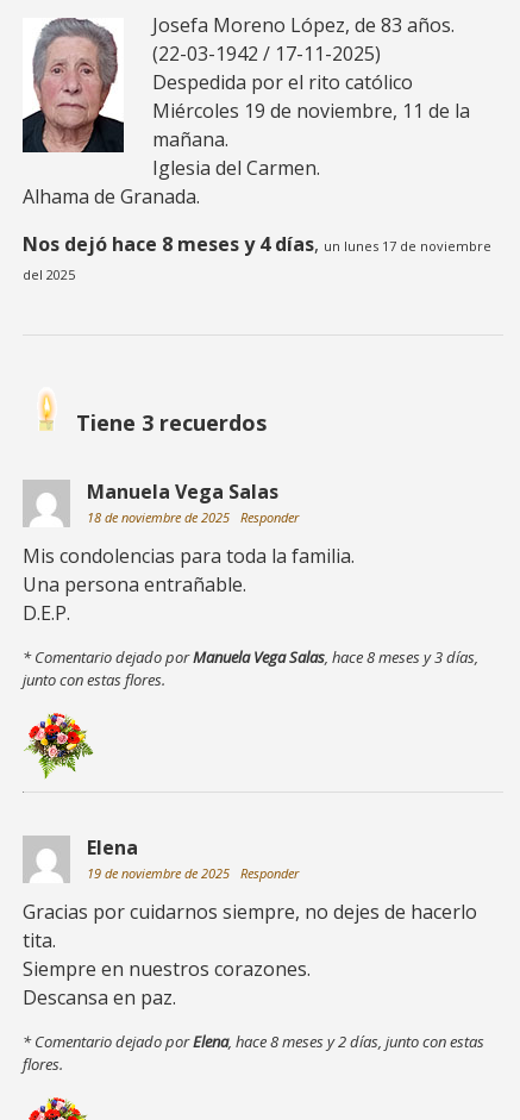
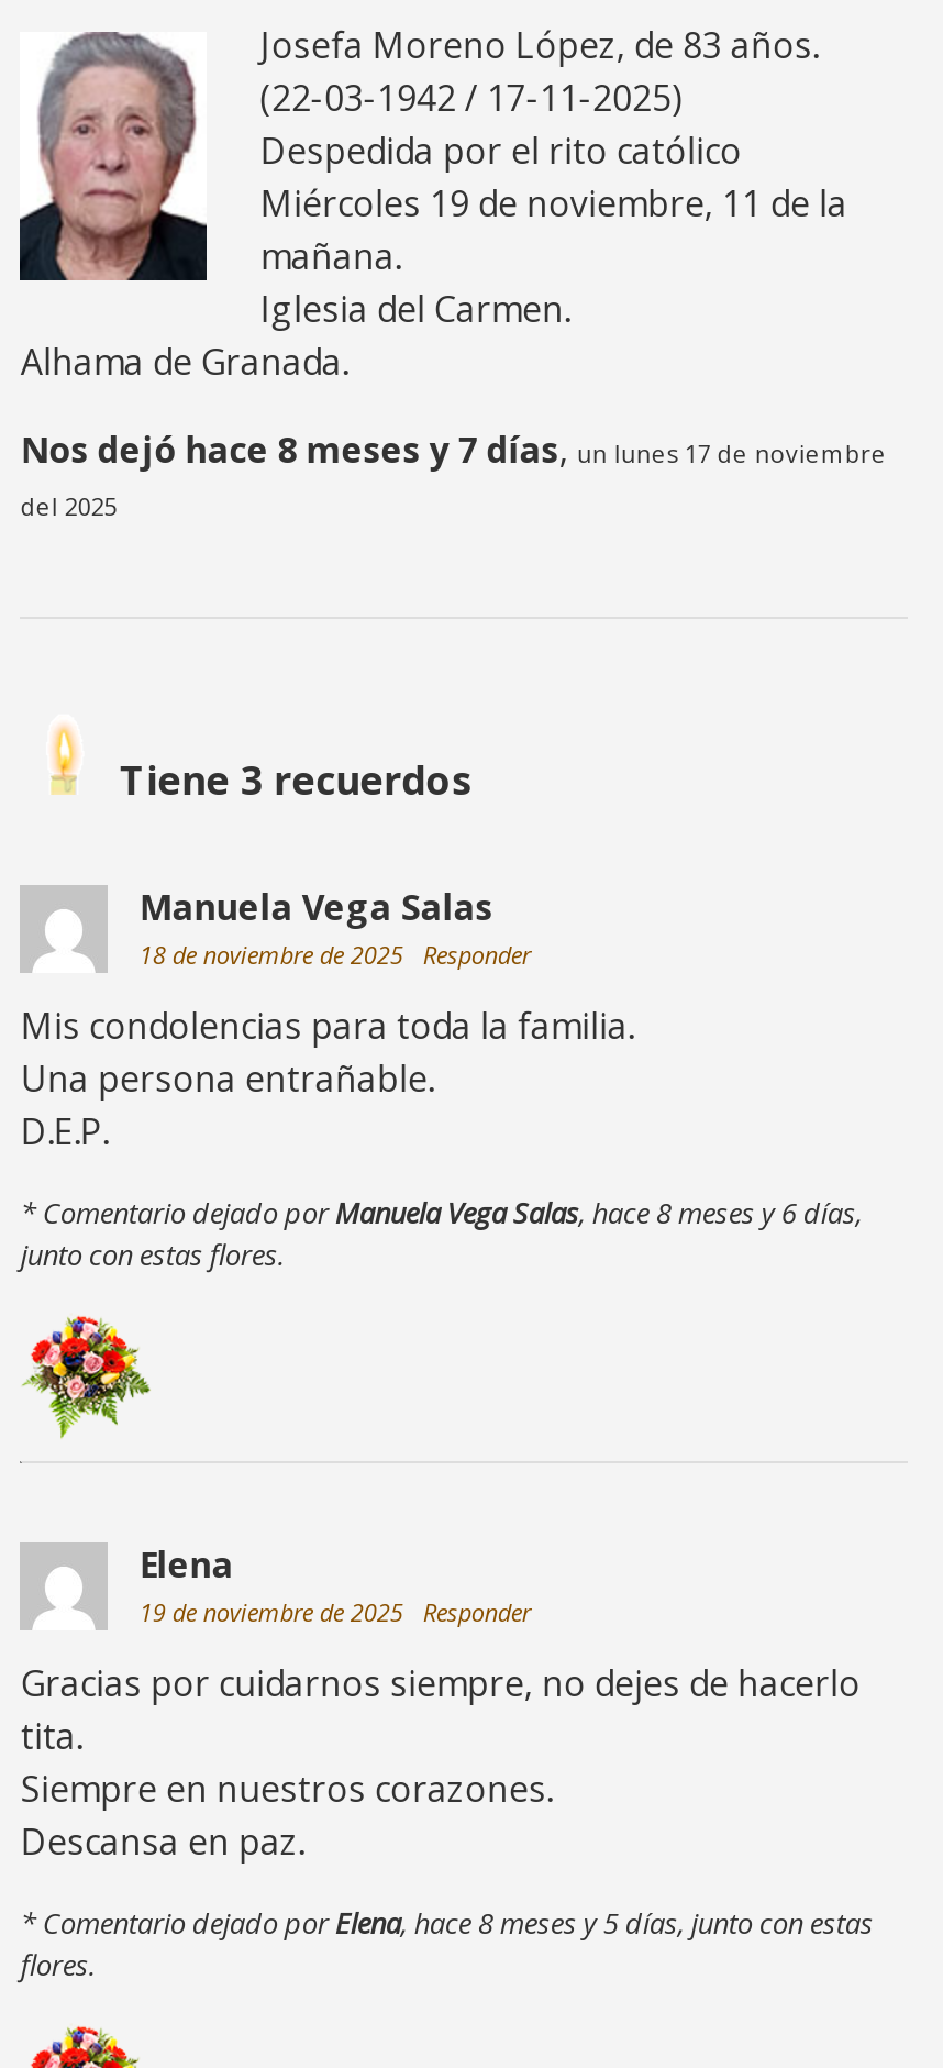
[23,231,492,257] Nos dejó hace 8 meses y 4 días, un lunes 17 de noviembre -> [21,425,887,474] Nos dejó hace 8 meses y 7 días, un lunes 17 de noviembre
[23,646,479,668] * Comentario dejado porManuela Vega Salas, hace 8 meses y 3 días, -> [21,1193,863,1232] * Comentario dejado porManuela Vega Salas, hace 8 meses y 6 días,
[23,1031,485,1052] * Comentario dejado porElena, hace 8 meses y 2 días, junto con estas -> [21,1903,874,1943] * Comentario dejado porElena, hace 8 meses y 5 días, junto con estas

